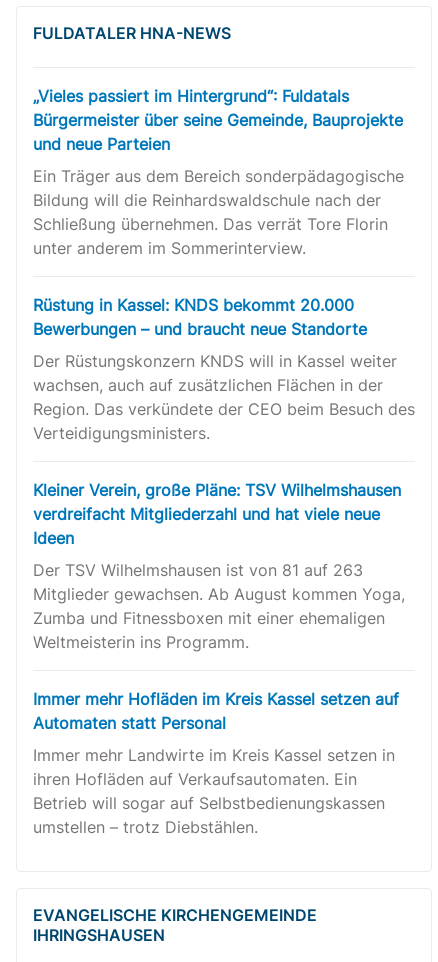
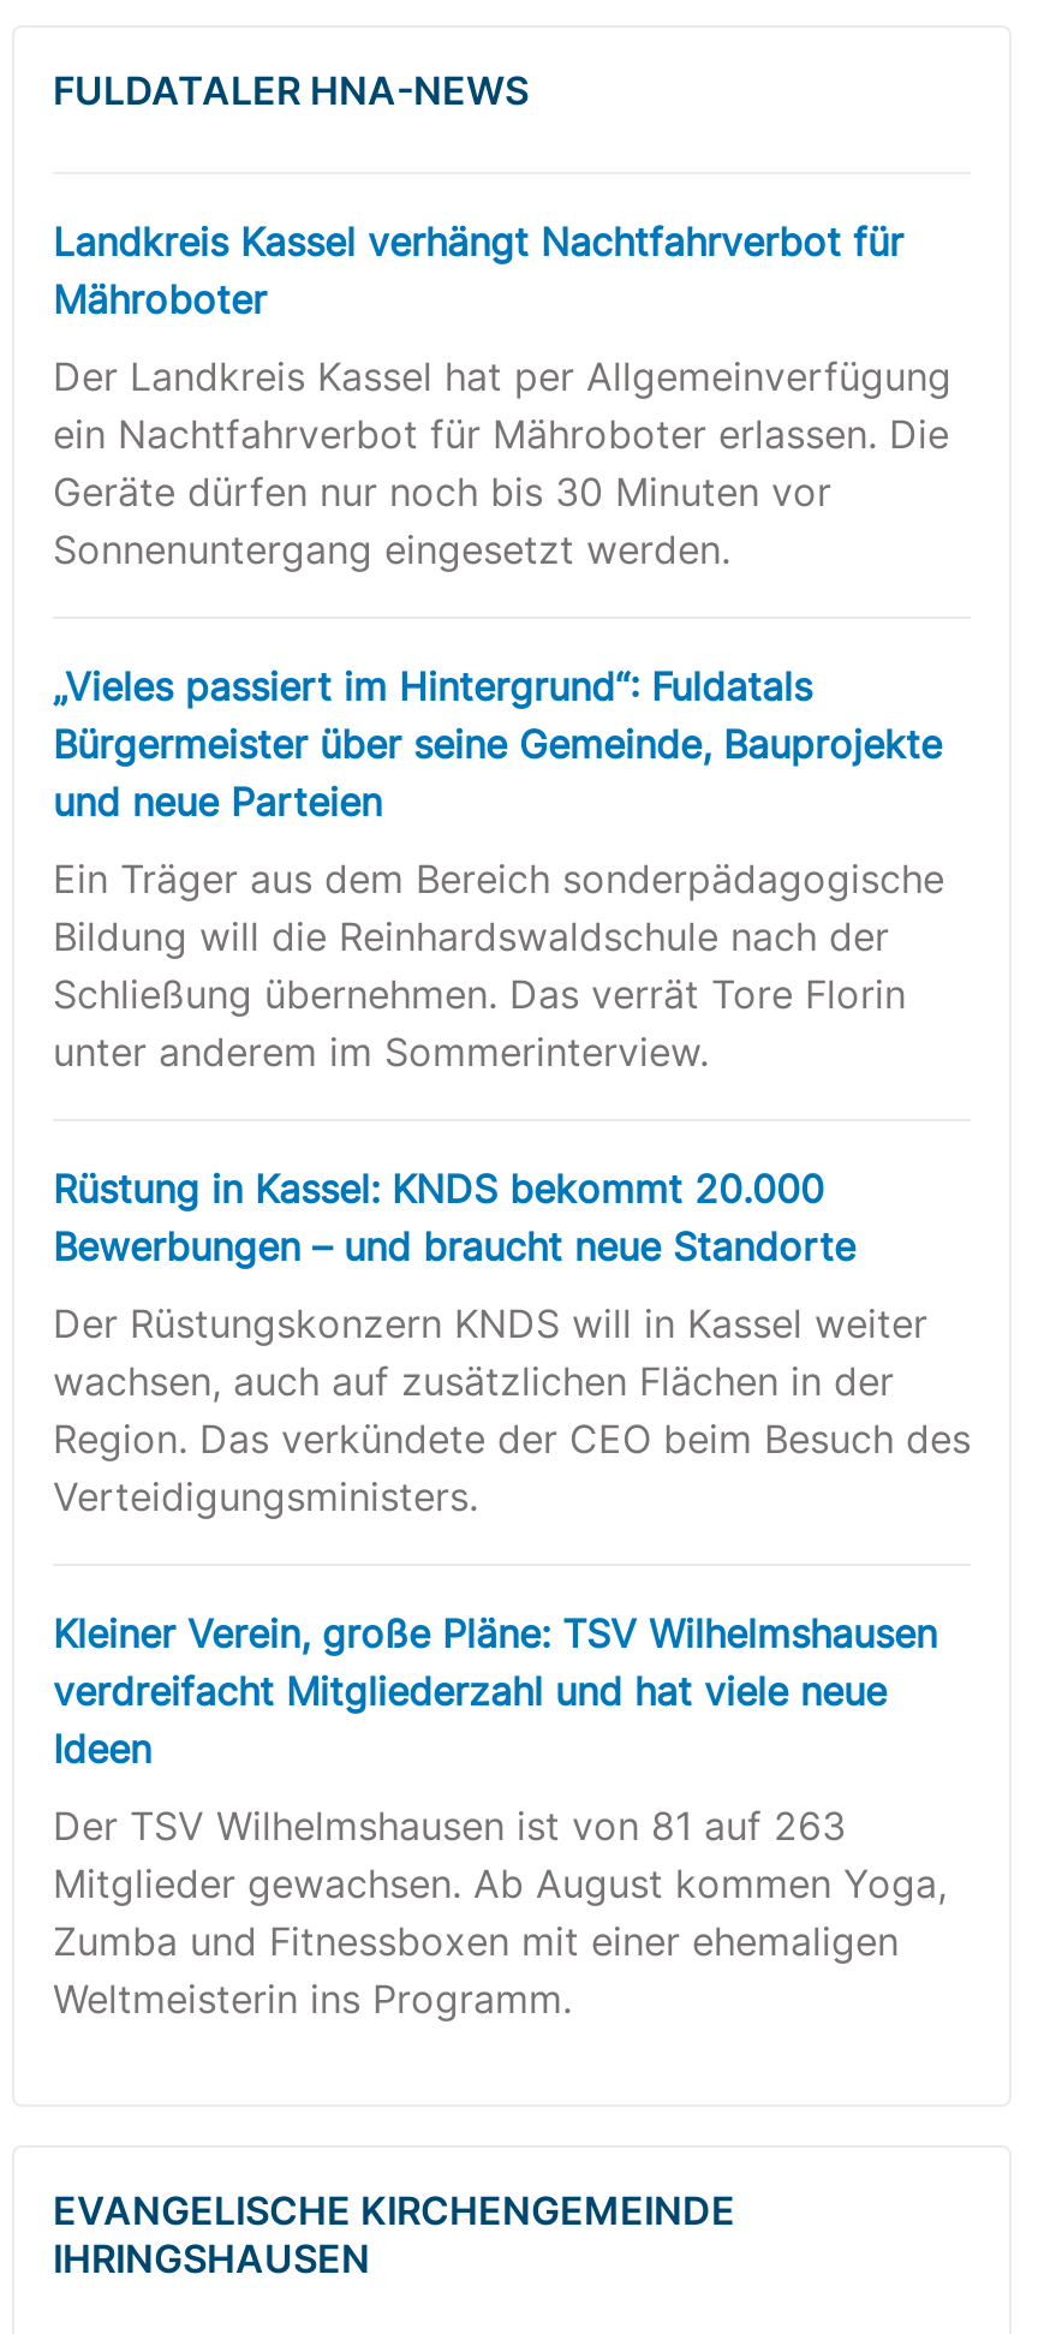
none -> [53,218,951,574] Landkreis Kassel verhängt Nachtfahrverbot für | Mähroboter | Der Landkreis Kassel hat per Allgemeinverfügung | ein Nachtfahrverbot für Mähroboter erlassen. Die | Geräte dürfen nur noch bis 30 Minuten vor | Sonnenuntergang eingesetzt werden.
moved [33,86,415,652] -> [53,662,971,2023]: „Vieles passiert im Hintergrund“: Fuldatals | Bürgermeister über seine Gemeinde, Bauprojekte | und neue Parteien | ... | Zumba und Fitnessboxen mit einer ehemaligen | Weltmeisterin ins Programm.
[33,689,399,837] Immer mehr Hofläden im Kreis Kassel setzen auf | Automaten statt Personal | Immer mehr Landwirte im Kreis Kassel setzen in | ihren Hofläden auf Verkaufsautomaten. Ein | Betrieb will sogar auf Selbstbedienungskassen | umstellen – trotz Diebstählen. -> none

